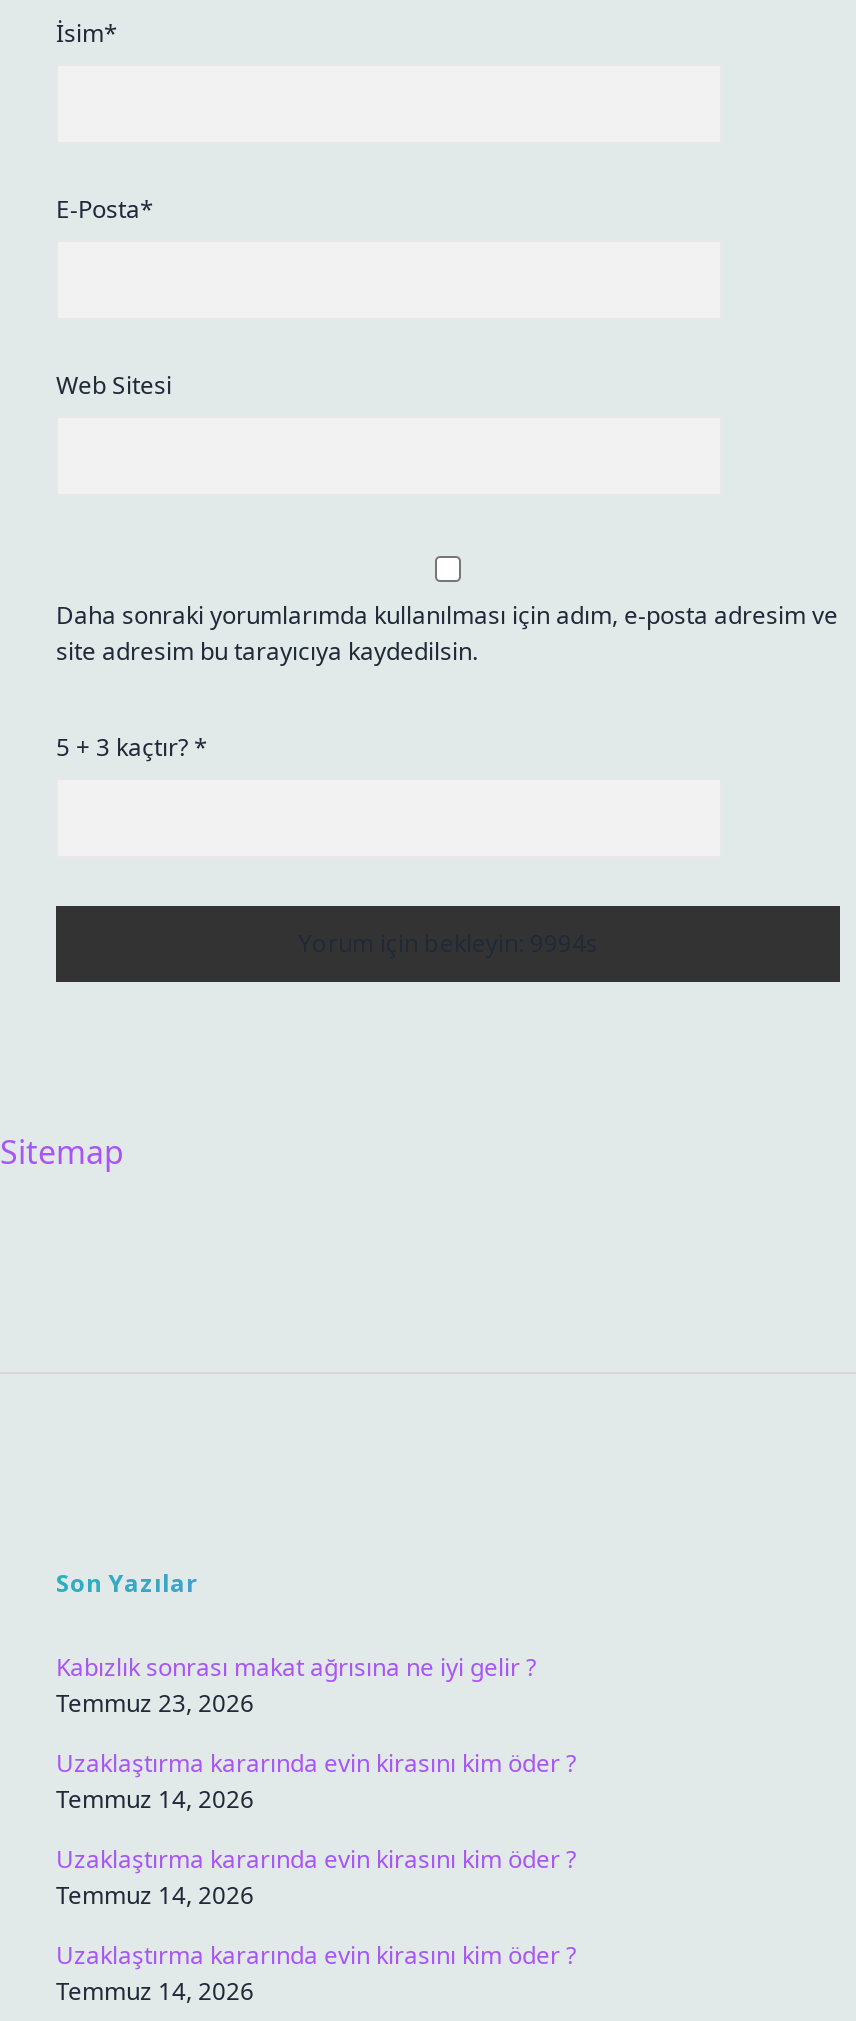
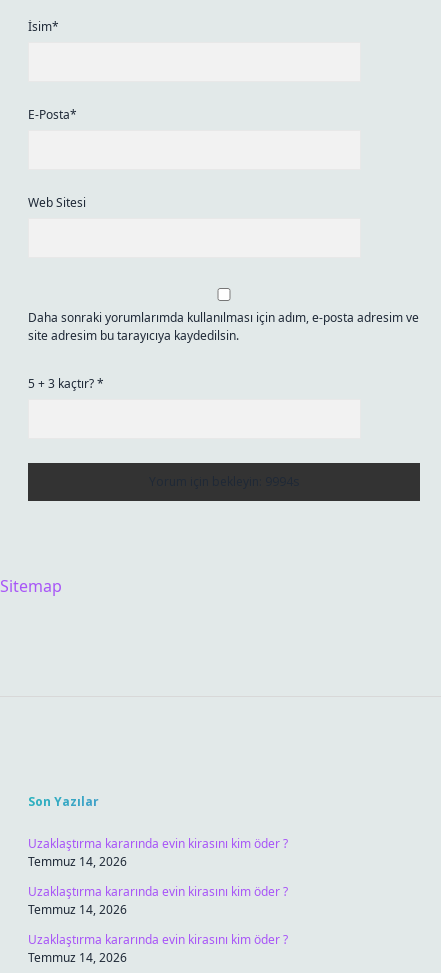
[56,1650,536,1720] Kabızlık sonrası makat ağrısına ne iyi gelir ? | Temmuz 23, 2026 -> none

